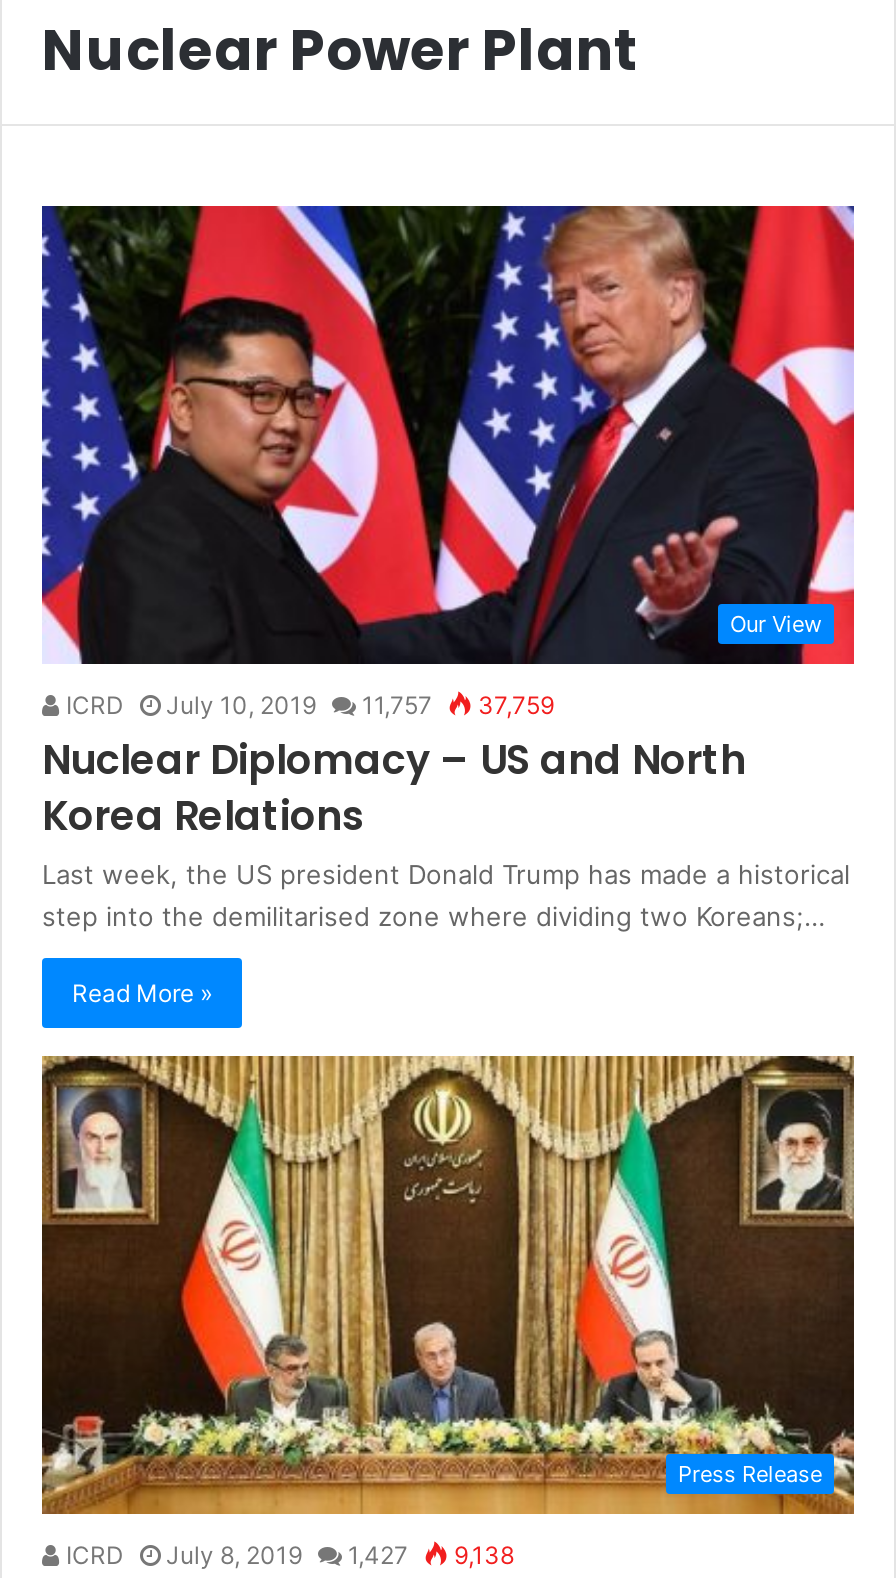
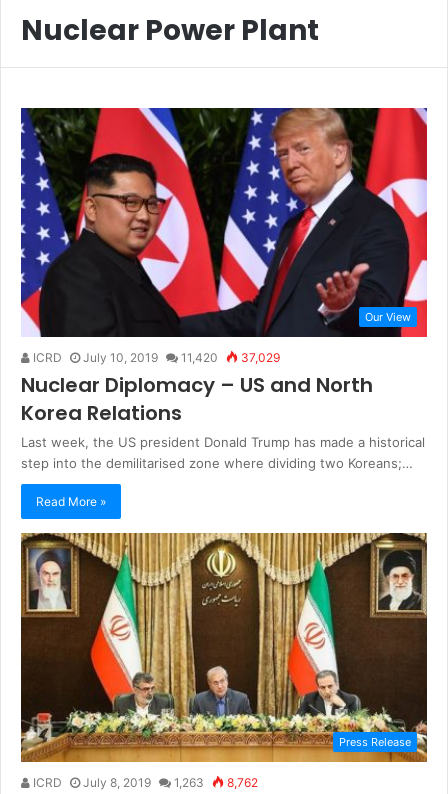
[356,691,432,721] 11,757 -> [178,350,218,365] 11,420
[472,691,554,721] 37,759 -> [238,350,280,365] 37,029
[342,1541,408,1571] 1,427 -> [171,775,204,790] 1,263
[448,1541,514,1571] 9,138 -> [224,775,258,790] 8,762

